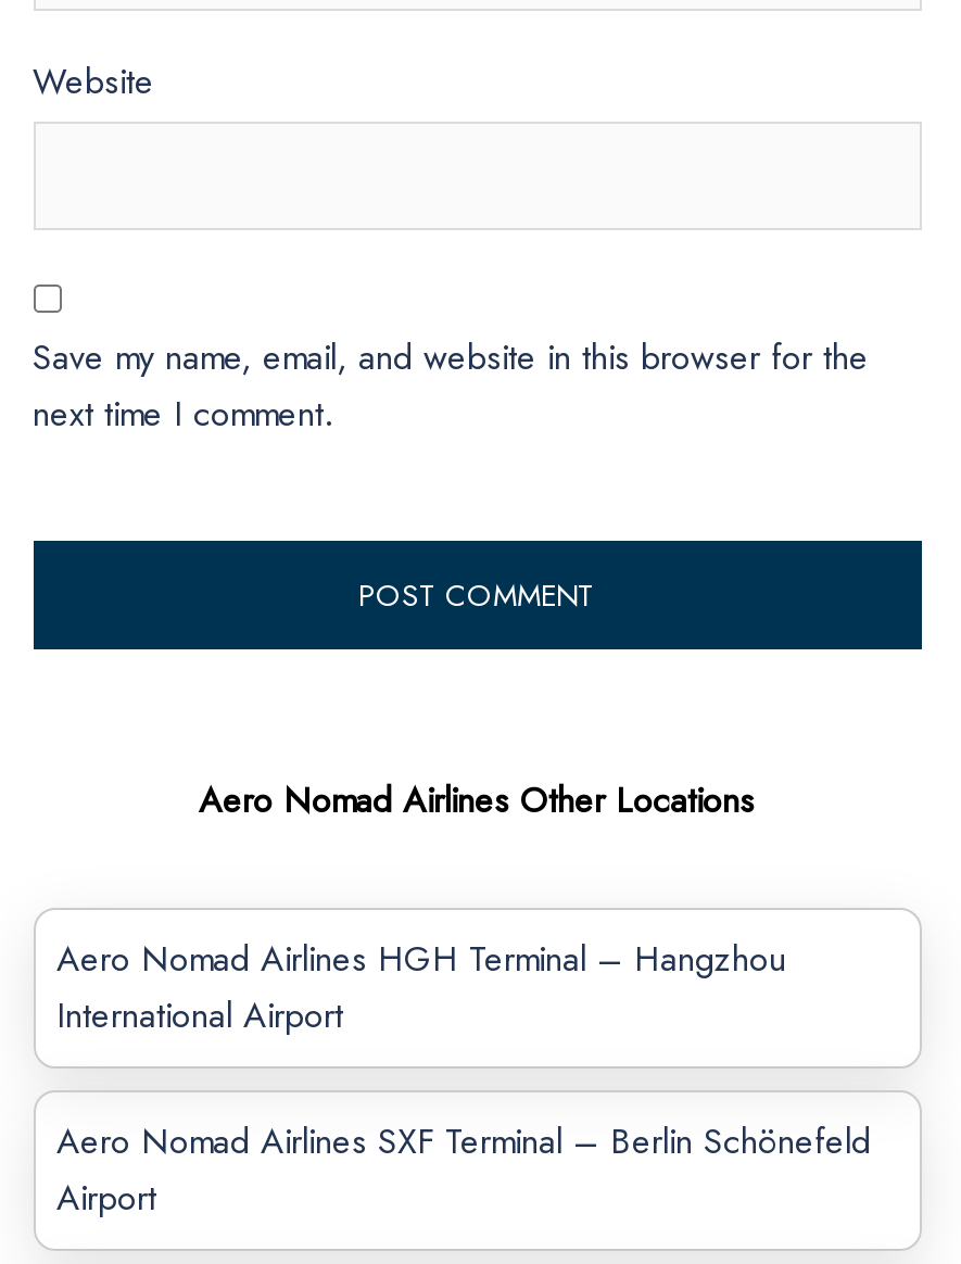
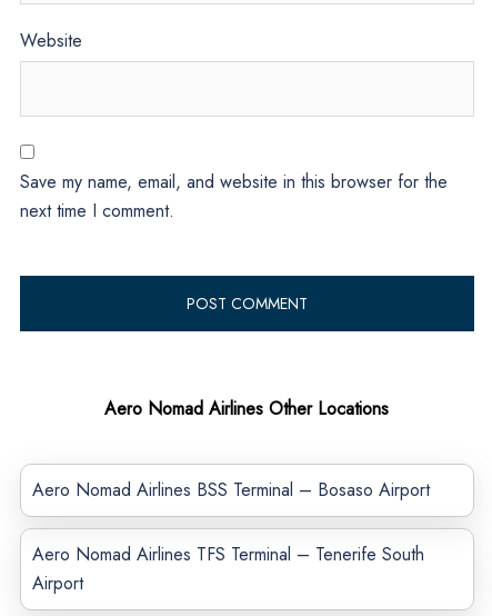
[56,935,786,1041] Aero Nomad Airlines HGH Terminal – Hangzhou | International Airport -> [32,477,429,503] Aero Nomad Airlines BSS Terminal – Bosaso Airport
[56,1117,871,1167] Aero Nomad Airlines SXF Terminal – Berlin Schönefeld -> [32,542,424,568] Aero Nomad Airlines TFS Terminal – Tenerife South

